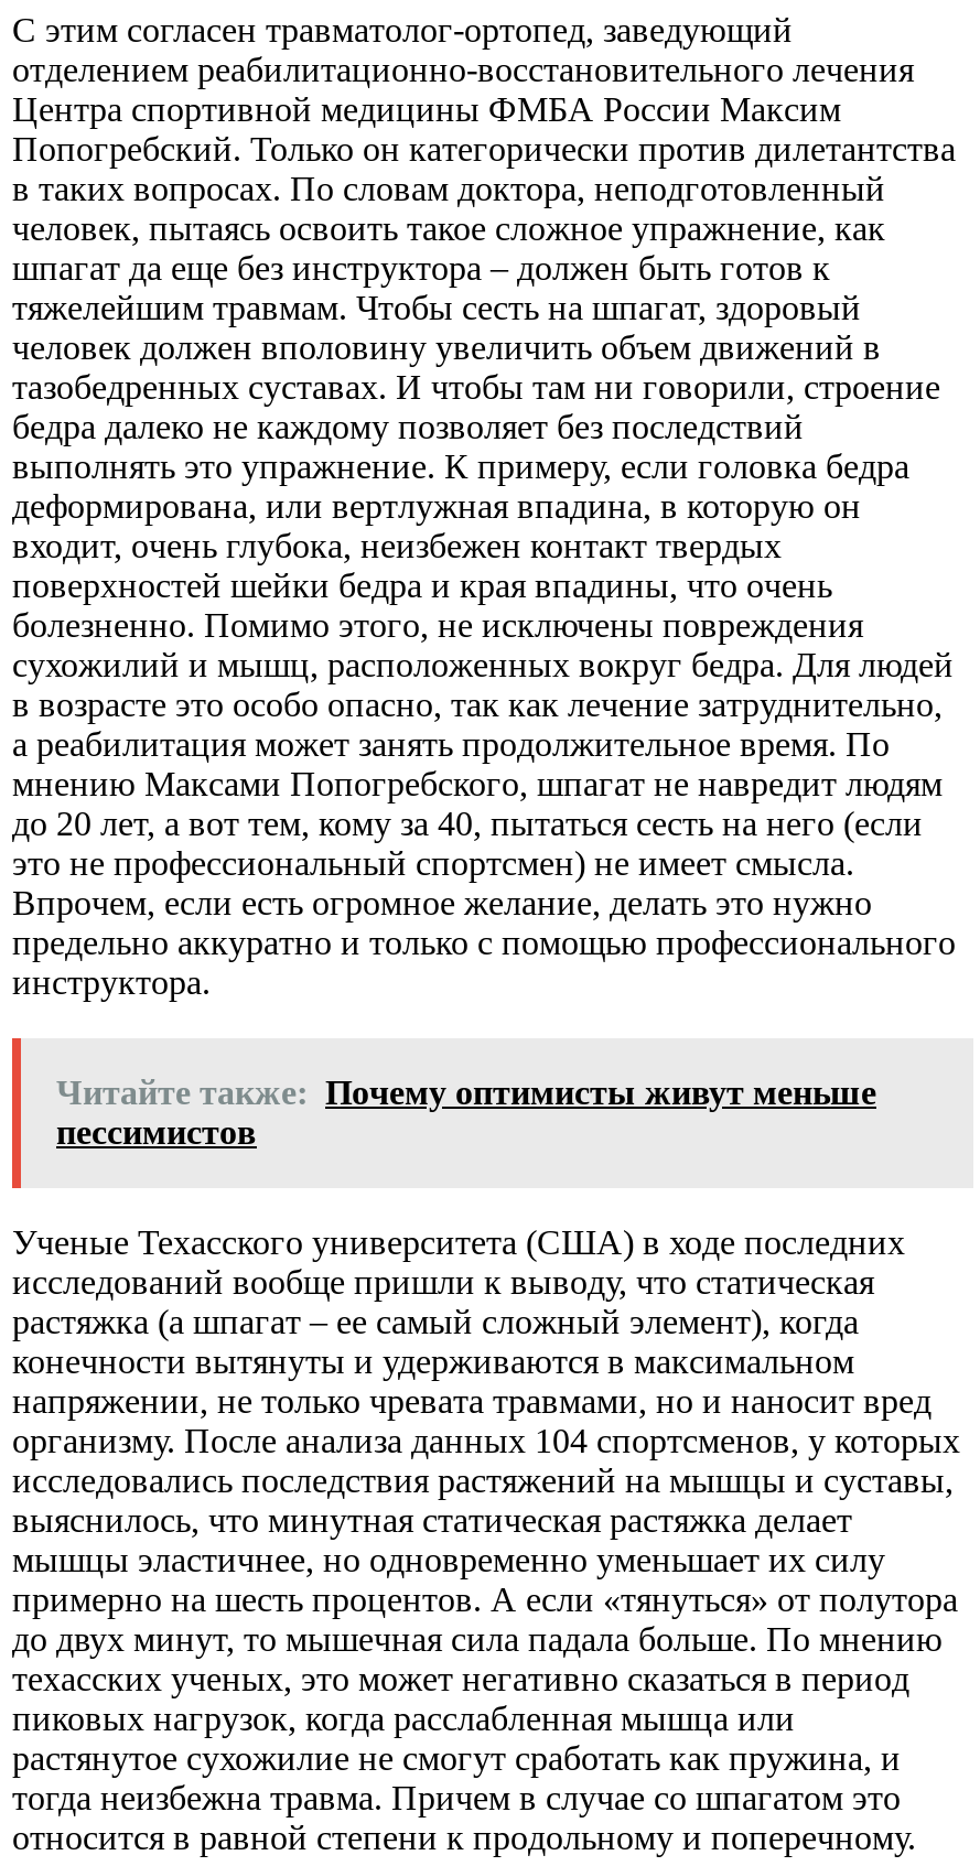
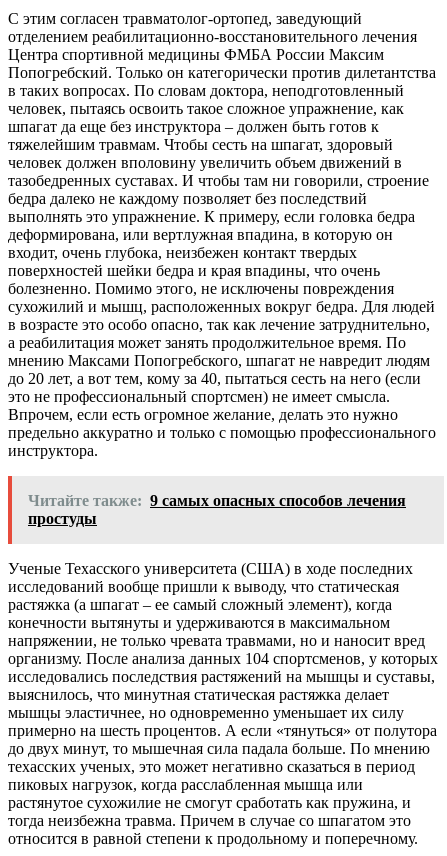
[56,1073,876,1150] Читайте также: Почему оптимисты живут меньше | пессимистов -> [28,492,406,527] Читайте также: 9 самых опасных способов лечения | простуды

